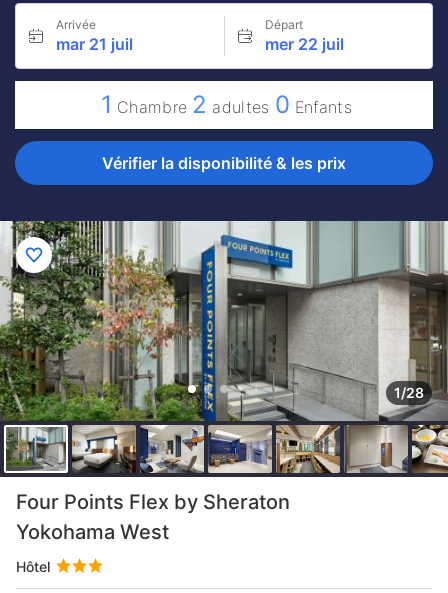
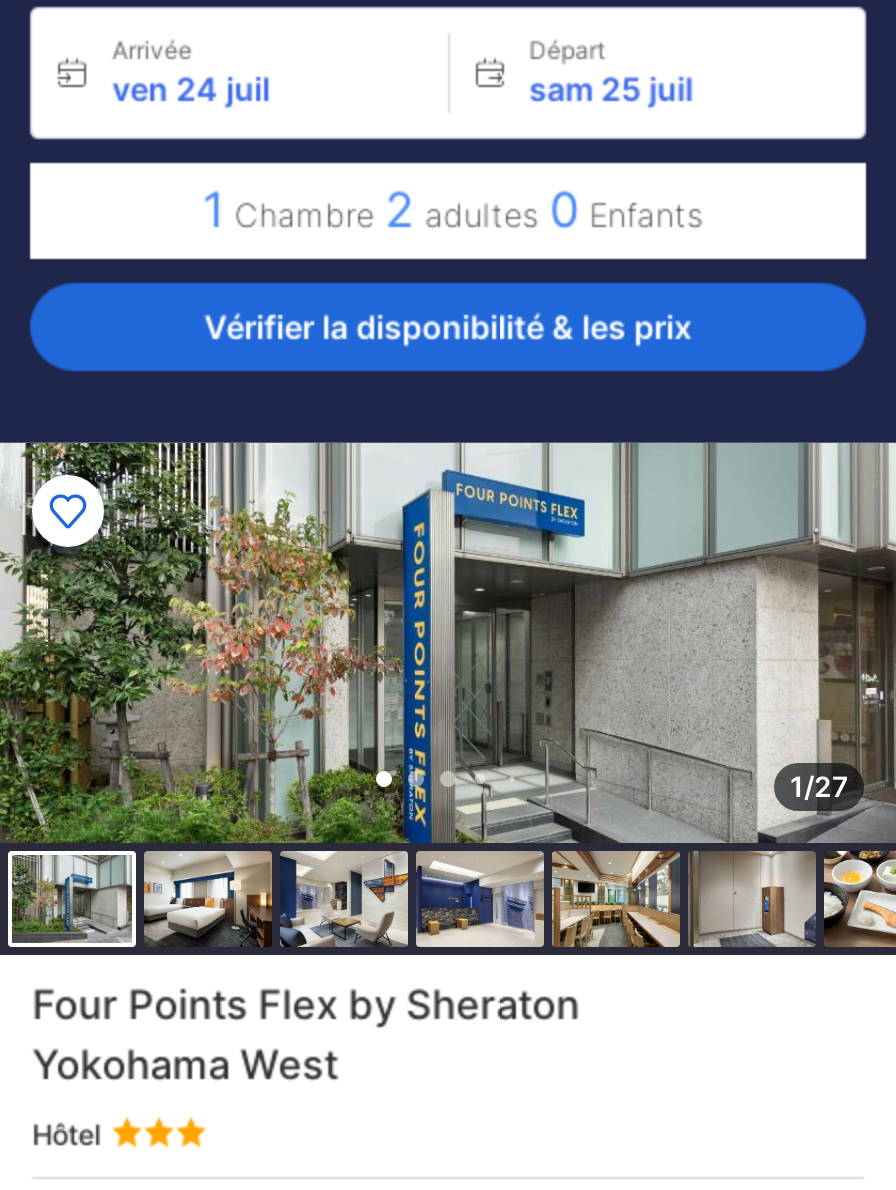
[56,34,133,54] mar 21 juil -> [112,69,270,109] ven 24 juil
[264,34,343,54] mer 22 juil -> [529,69,693,109] sam 25 juil
[394,384,424,401] 1/28 -> [790,769,848,803] 1/27

